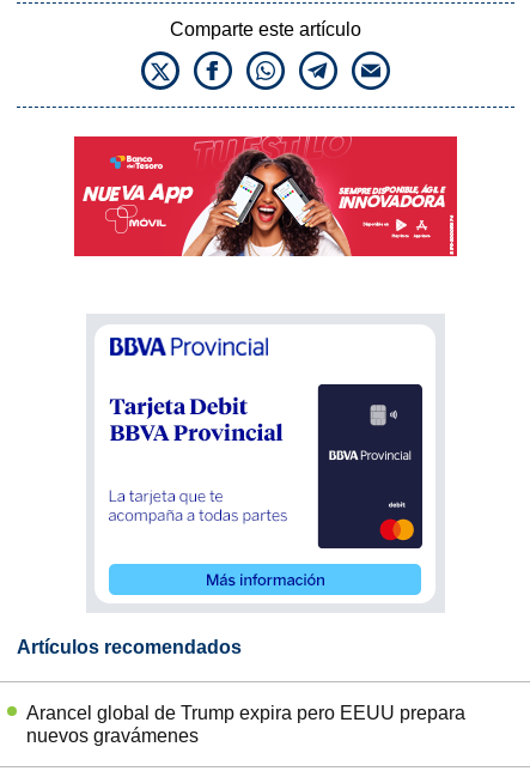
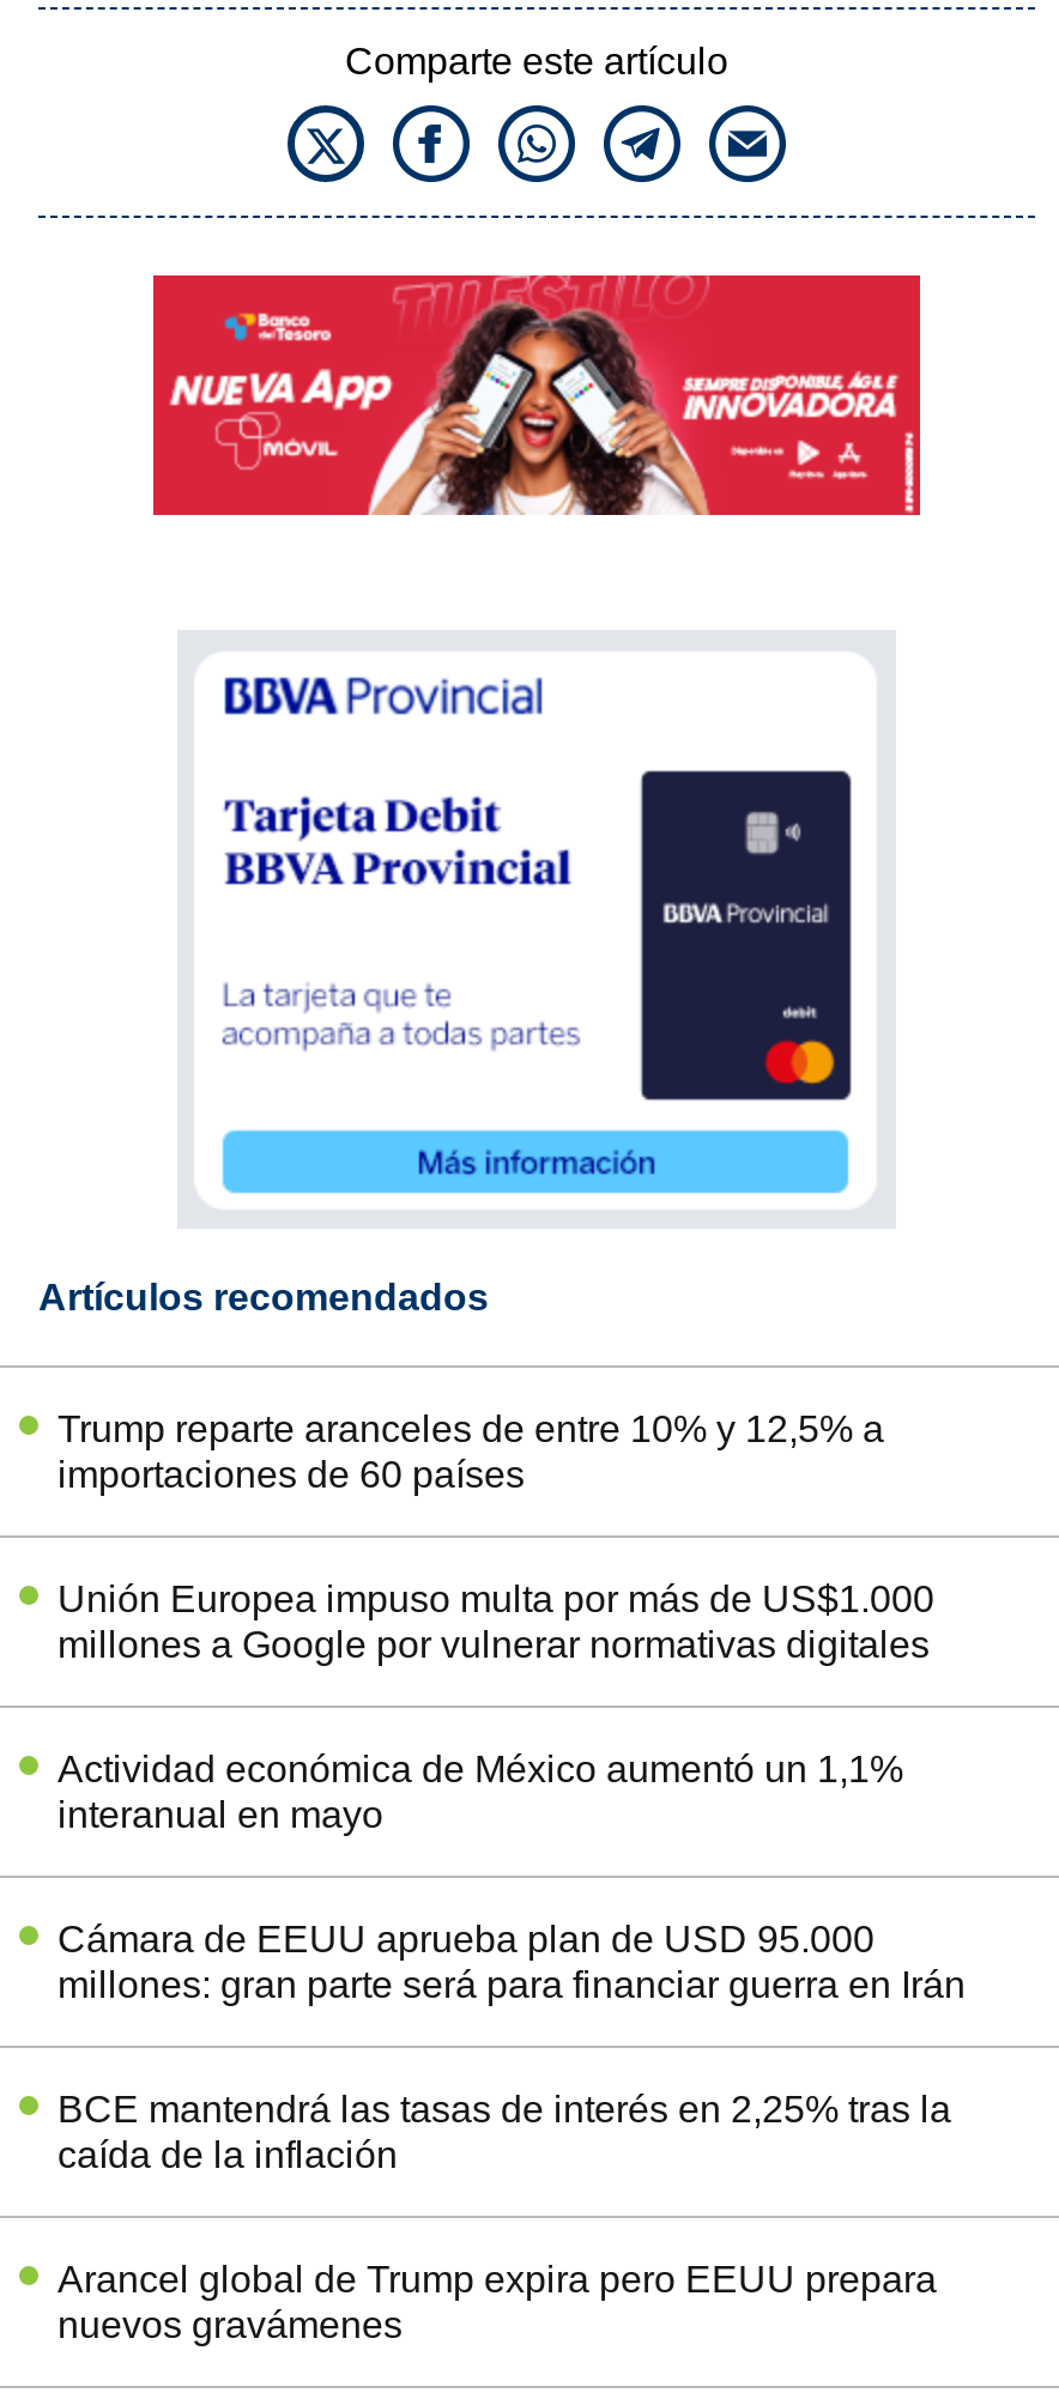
none -> [58,1408,966,2175] Trump reparte aranceles de entre 10% y 12,5% a | importaciones de 60 países | Unión Europea impuso multa por más de US$1.000 | millones a Google por vulnerar normativas digitales | Actividad económica de México aumentó un 1,1% | interanual en mayo | Cámara de EEUU aprueba plan de USD 95.000 | millones: gran parte será para financiar guerra en Irán | BCE mantendrá las tasas de interés en 2,25% tras la | caída de la inflación

